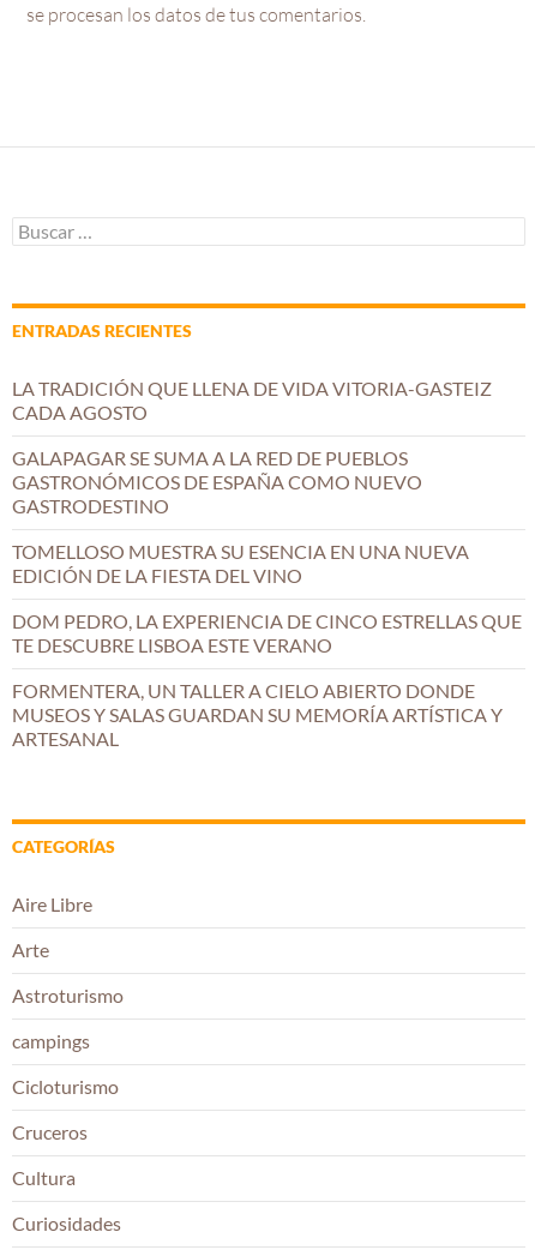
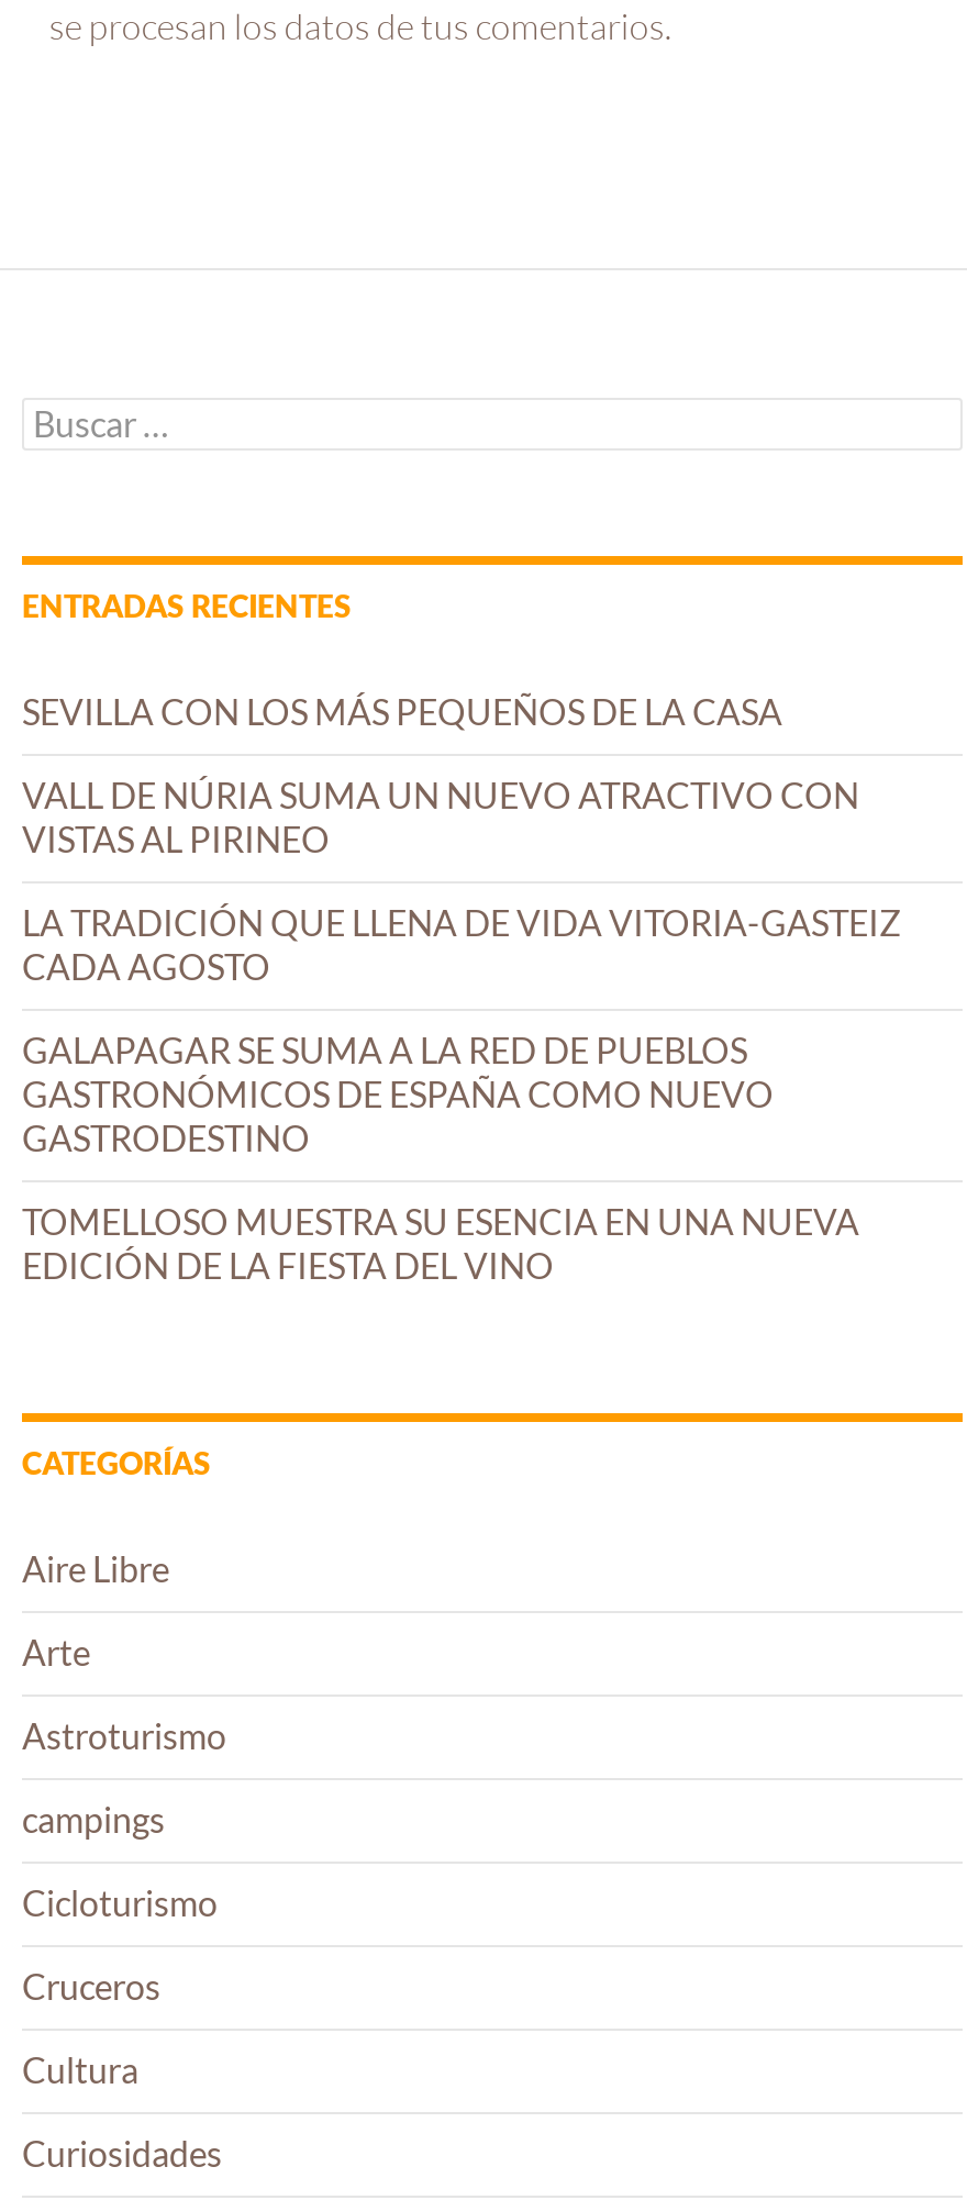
none -> [22,691,859,860] SEVILLA CON LOS MÁS PEQUEÑOS DE LA CASA | VALL DE NÚRIA SUMA UN NUEVO ATRACTIVO CON | VISTAS AL PIRINEO
moved [12,377,492,587] -> [22,902,901,1286]: LA TRADICIÓN QUE LLENA DE VIDA VITORIA-GASTEIZ | CADA AGOSTO | GALAPAGAR SE SUMA A LA RED DE PUEBLOS | GASTRONÓMICOS DE ESPAÑA COMO NUEVO | GASTRODESTINO | TOMELLOSO MUESTRA SU ESENCIA EN UNA NUEVA | EDICIÓN DE LA FIESTA DEL VINO
[12,610,522,750] DOM PEDRO, LA EXPERIENCIA DE CINCO ESTRELLAS QUE | TE DESCUBRE LISBOA ESTE VERANO | FORMENTERA, UN TALLER A CIELO ABIERTO DONDE | MUSEOS Y SALAS GUARDAN SU MEMORÍA ARTÍSTICA Y | ARTESANAL -> none

